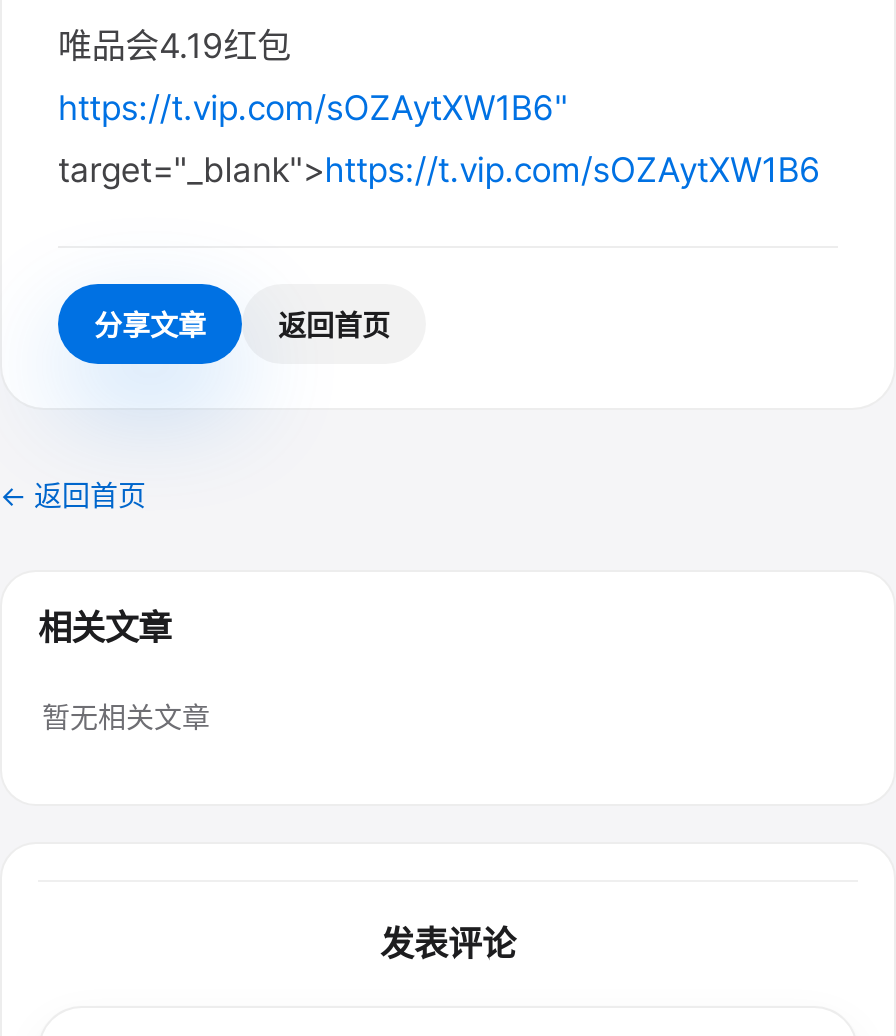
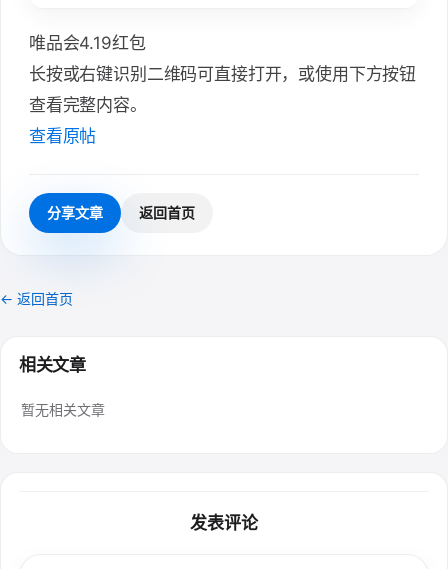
[58,88,821,190] https://t.vip.com/sOZAytXW1B6" | target="_blank">https://t.vip.com/sOZAytXW1B6 -> [29,64,416,146] 长按或右键识别二维码可直接打开，或使用下方按钮 | 查看完整内容。 | 查看原帖

